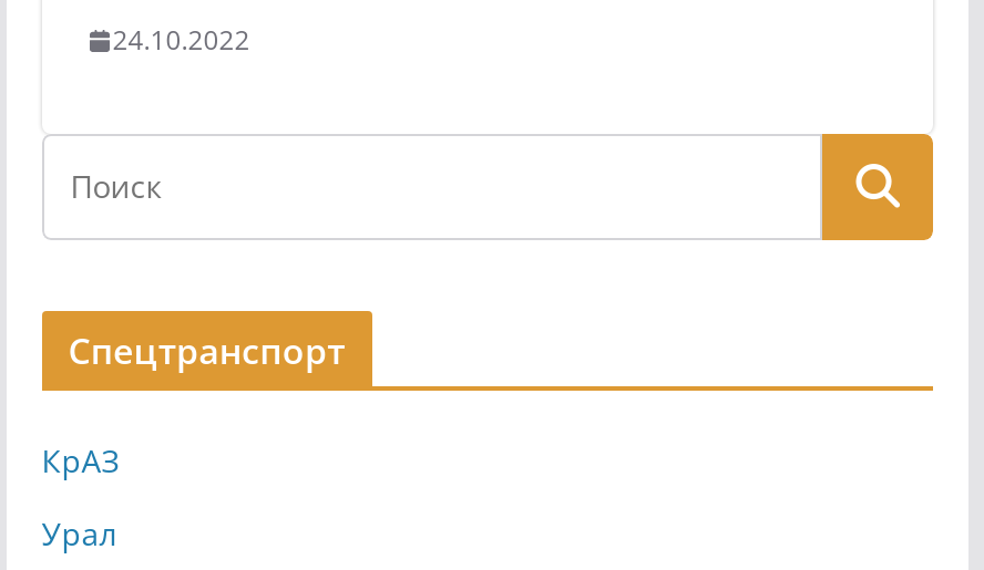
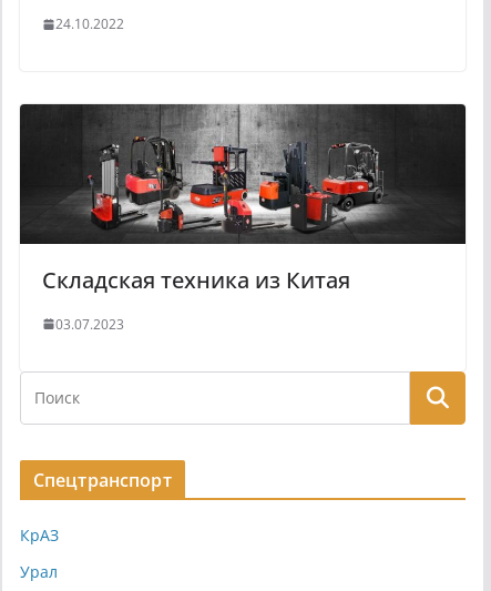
none -> [19,103,467,334] [image] | Складская техника из Китая | 03.07.2023

